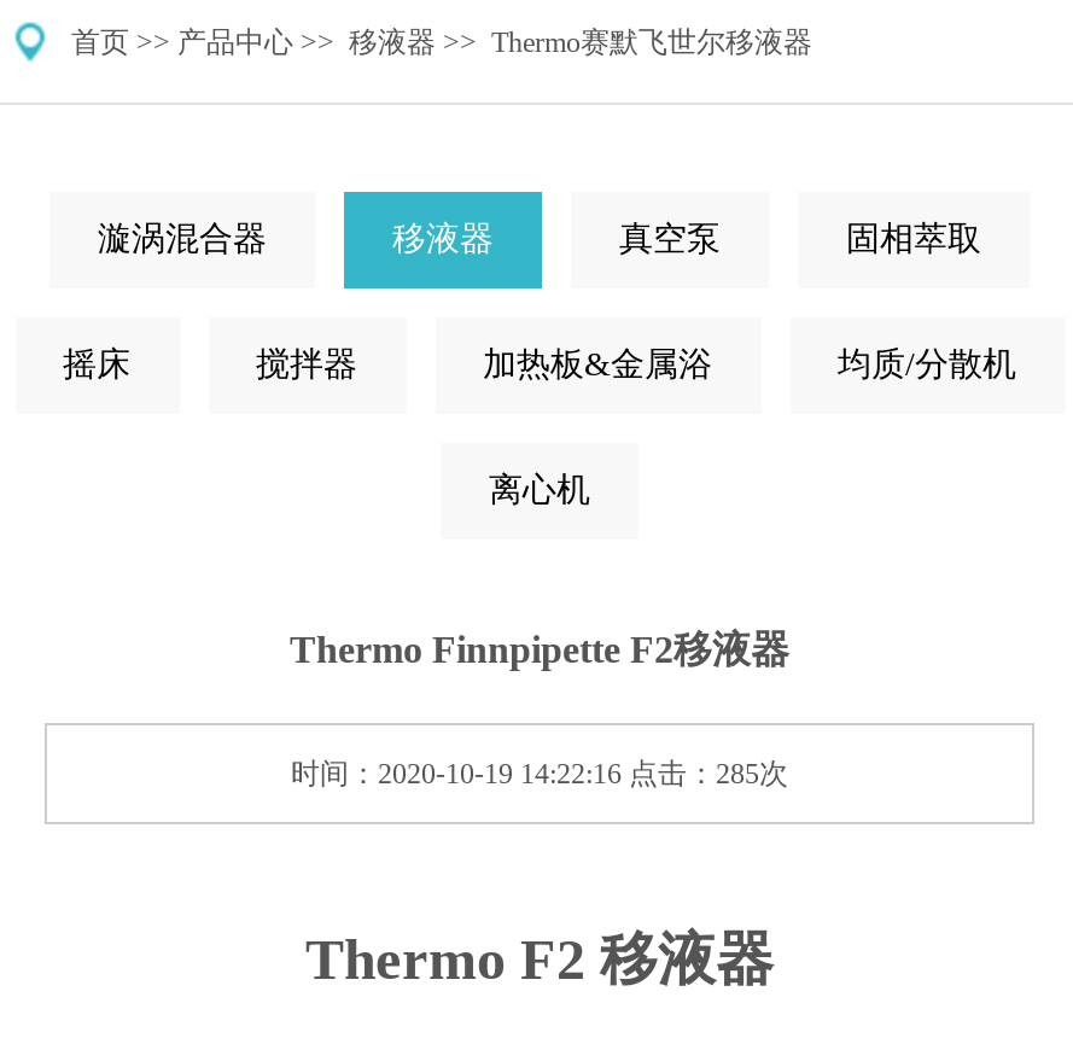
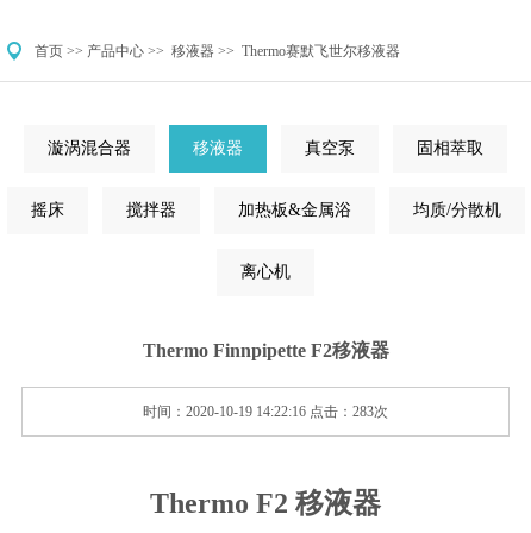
[291,757,788,791] 时间：2020-10-19 14:22:16 点击：285次 -> [143,403,388,420] 时间：2020-10-19 14:22:16 点击：283次

